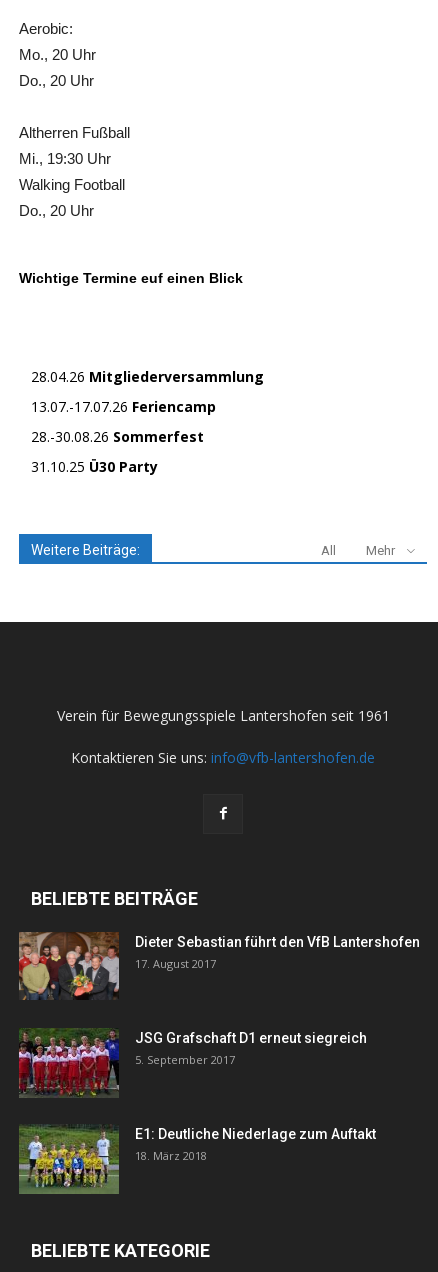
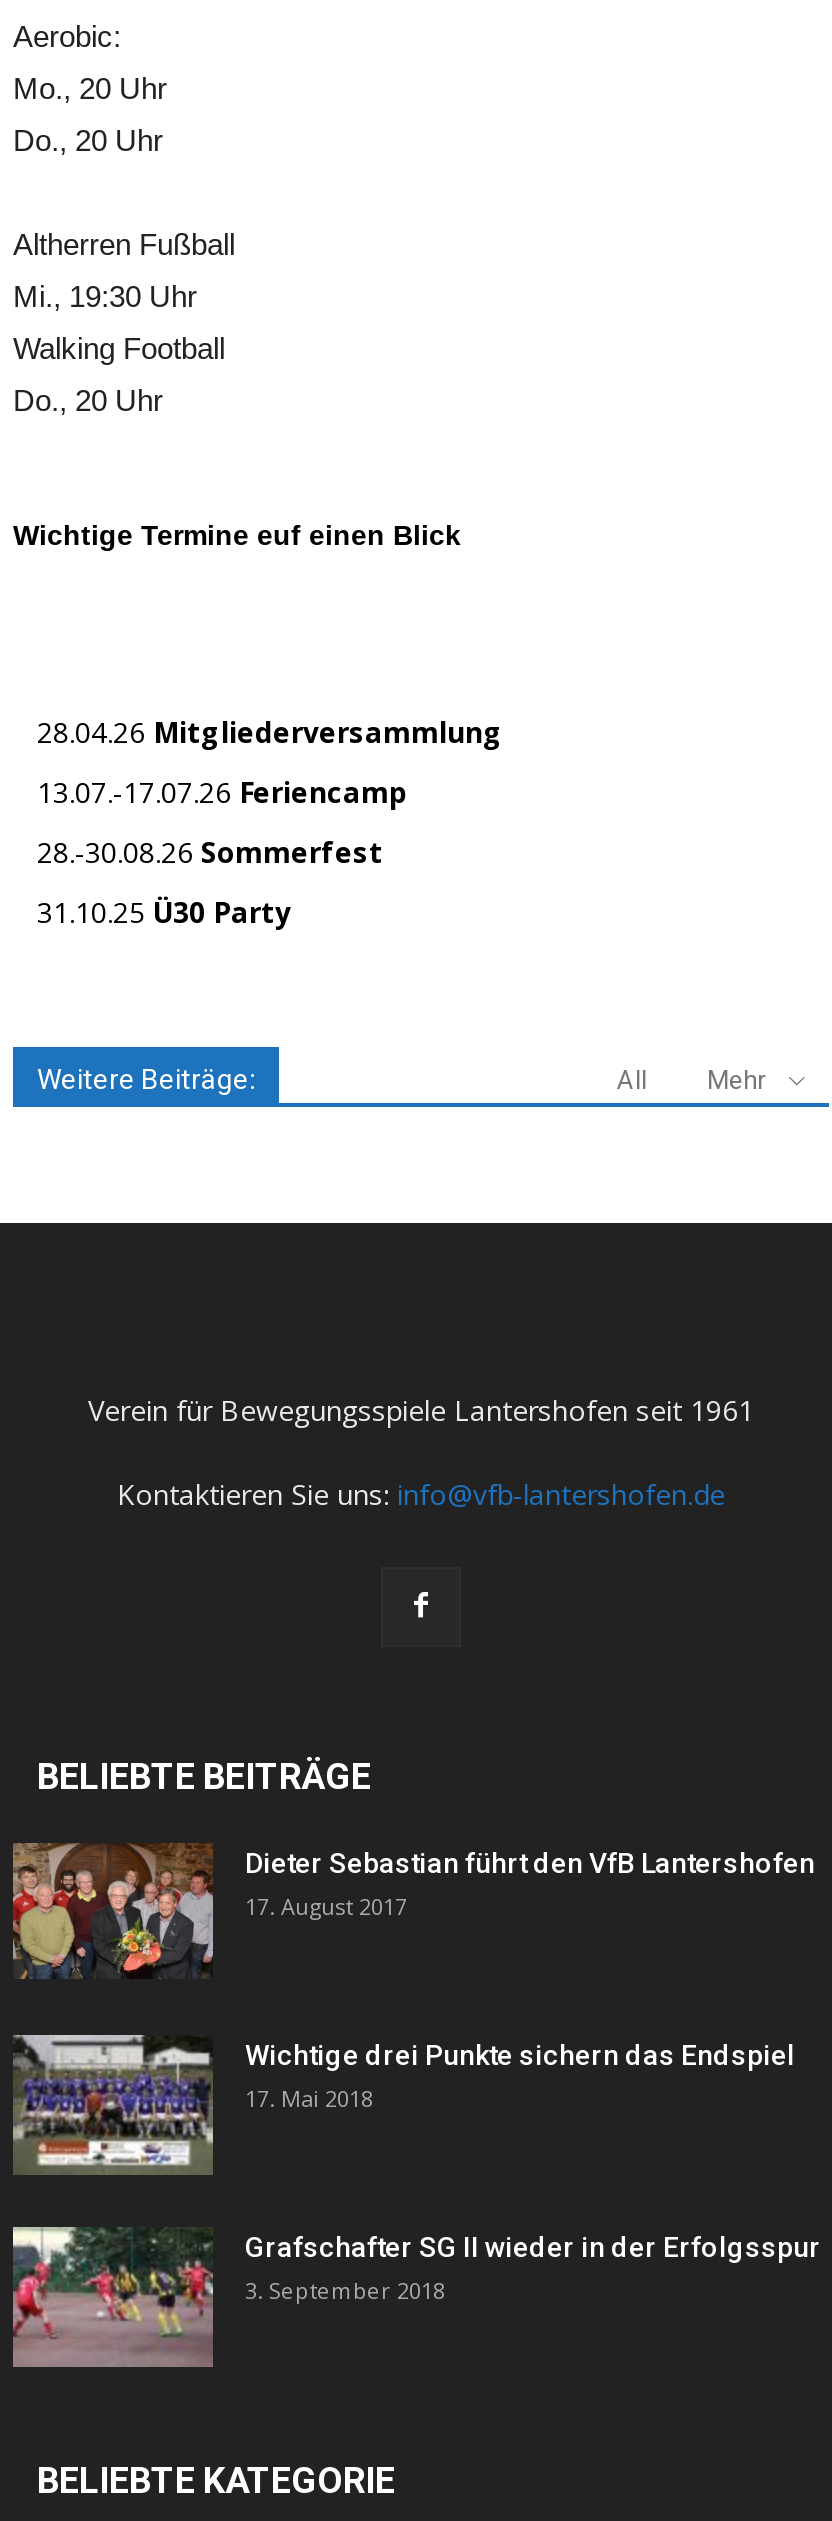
[18,1028,367,1097] [image] | JSG Grafschaft D1 erneut siegreich | 5. September 2017 -> [11,2033,795,2175] [image] | Wichtige drei Punkte sichern das Endspiel | 17. Mai 2018
[19,1124,376,1194] [image] | E1: Deutliche Niederlage zum Auftakt | 18. März 2018 -> [11,2225,821,2367] [image] | Grafschafter SG II wieder in der Erfolgsspur | 3. September 2018

